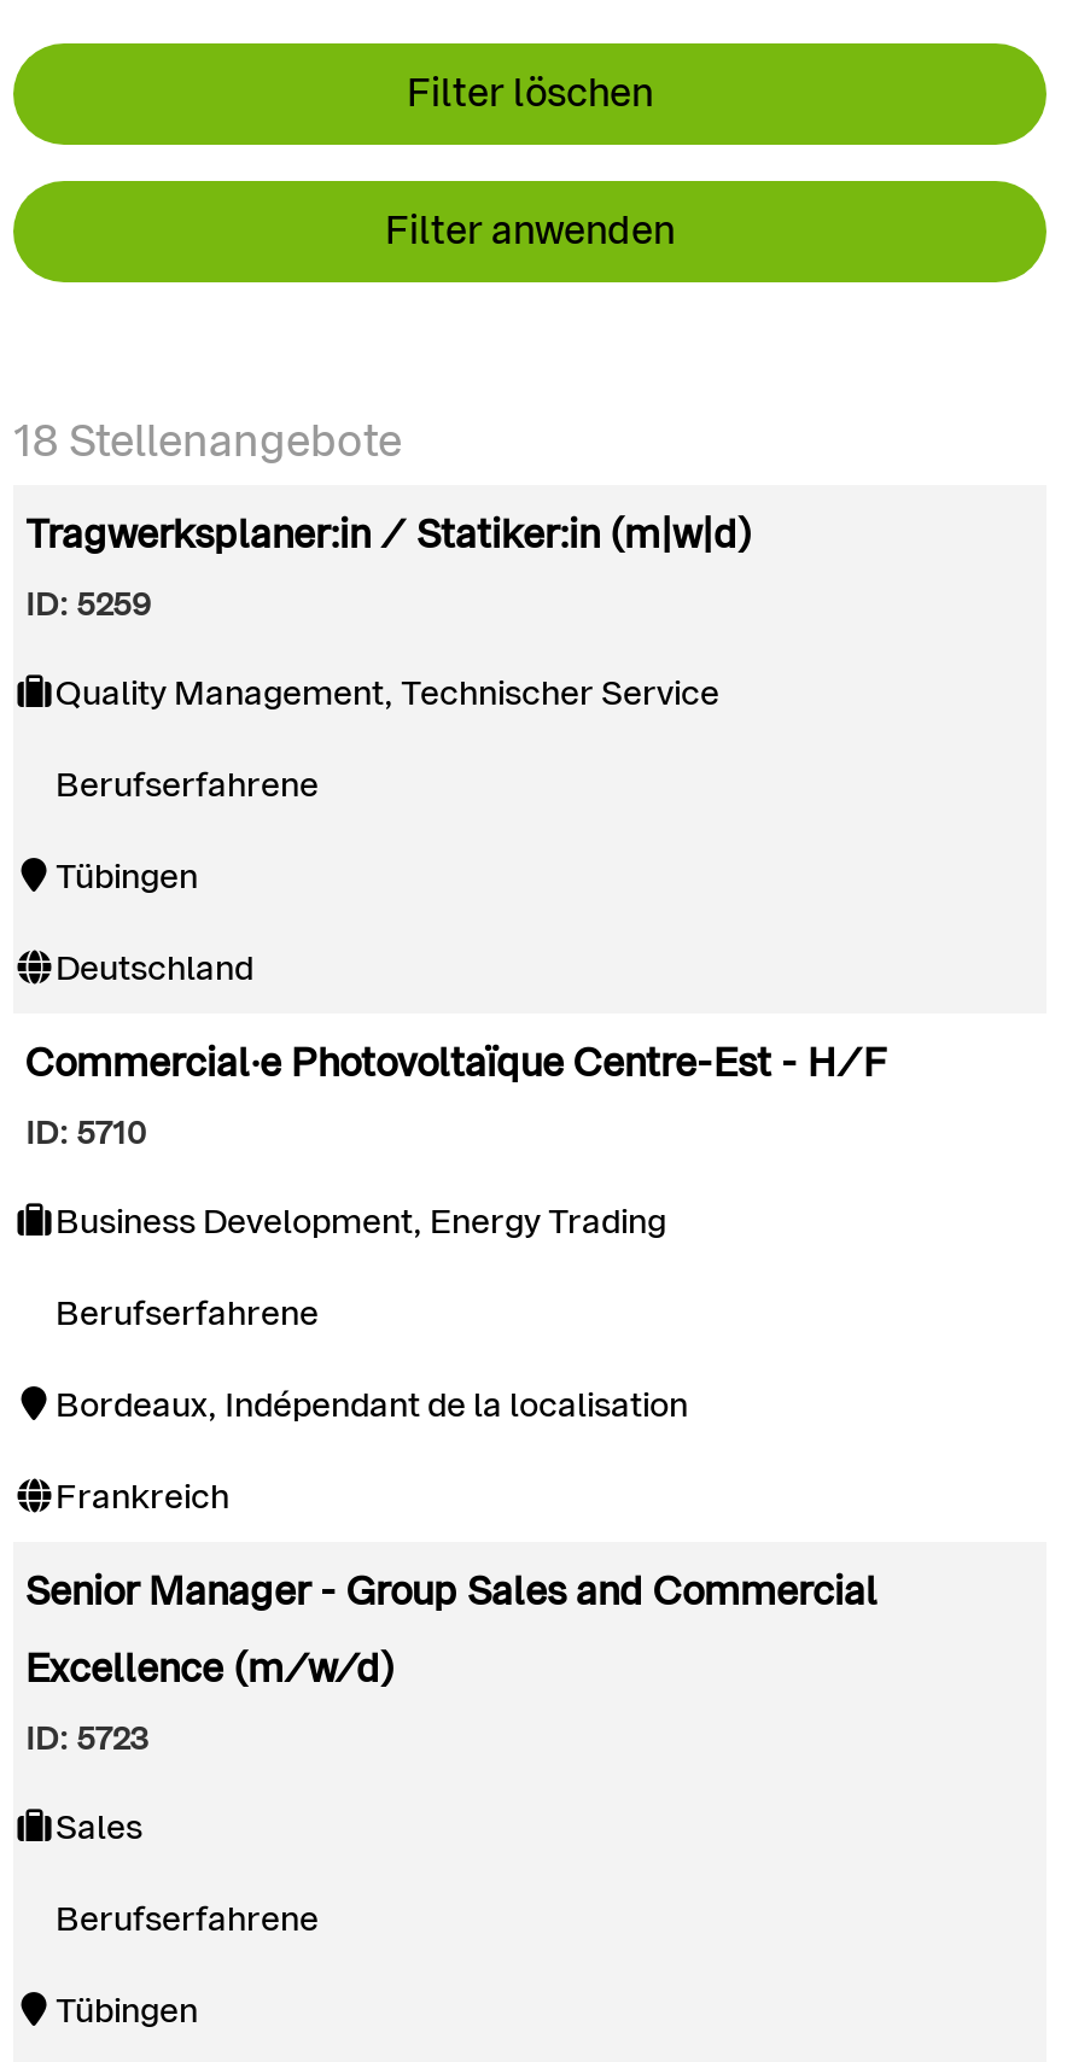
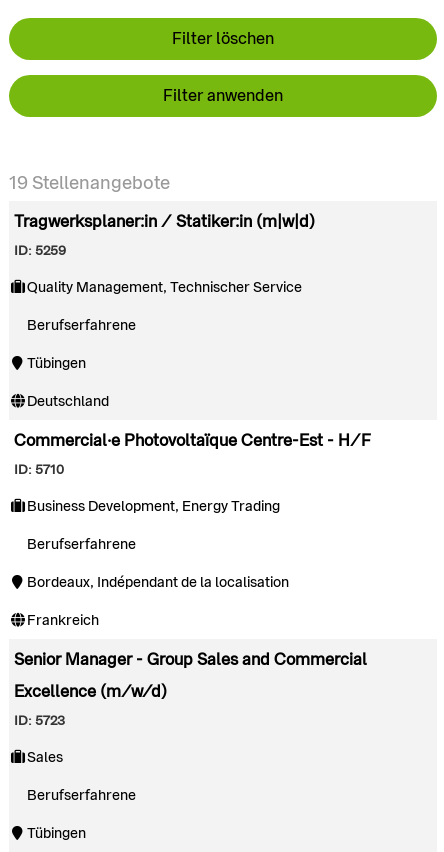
[13,413,402,468] 18 Stellenangebote -> [9,171,170,194] 19 Stellenangebote

